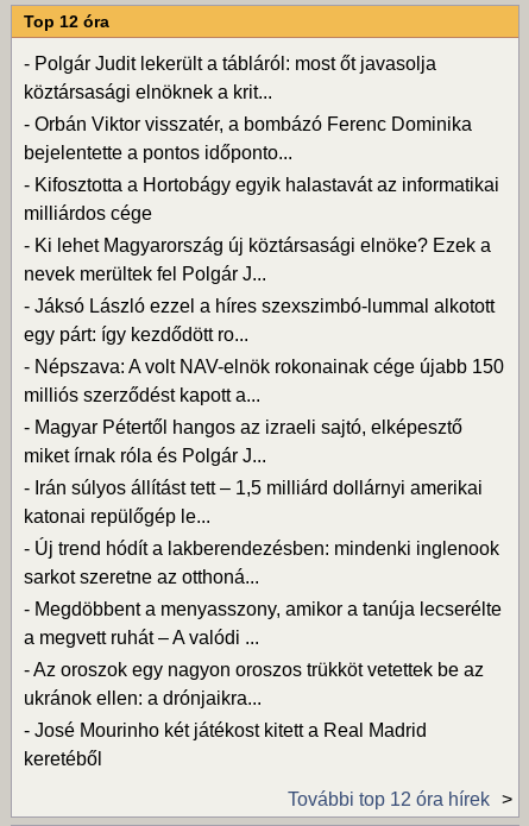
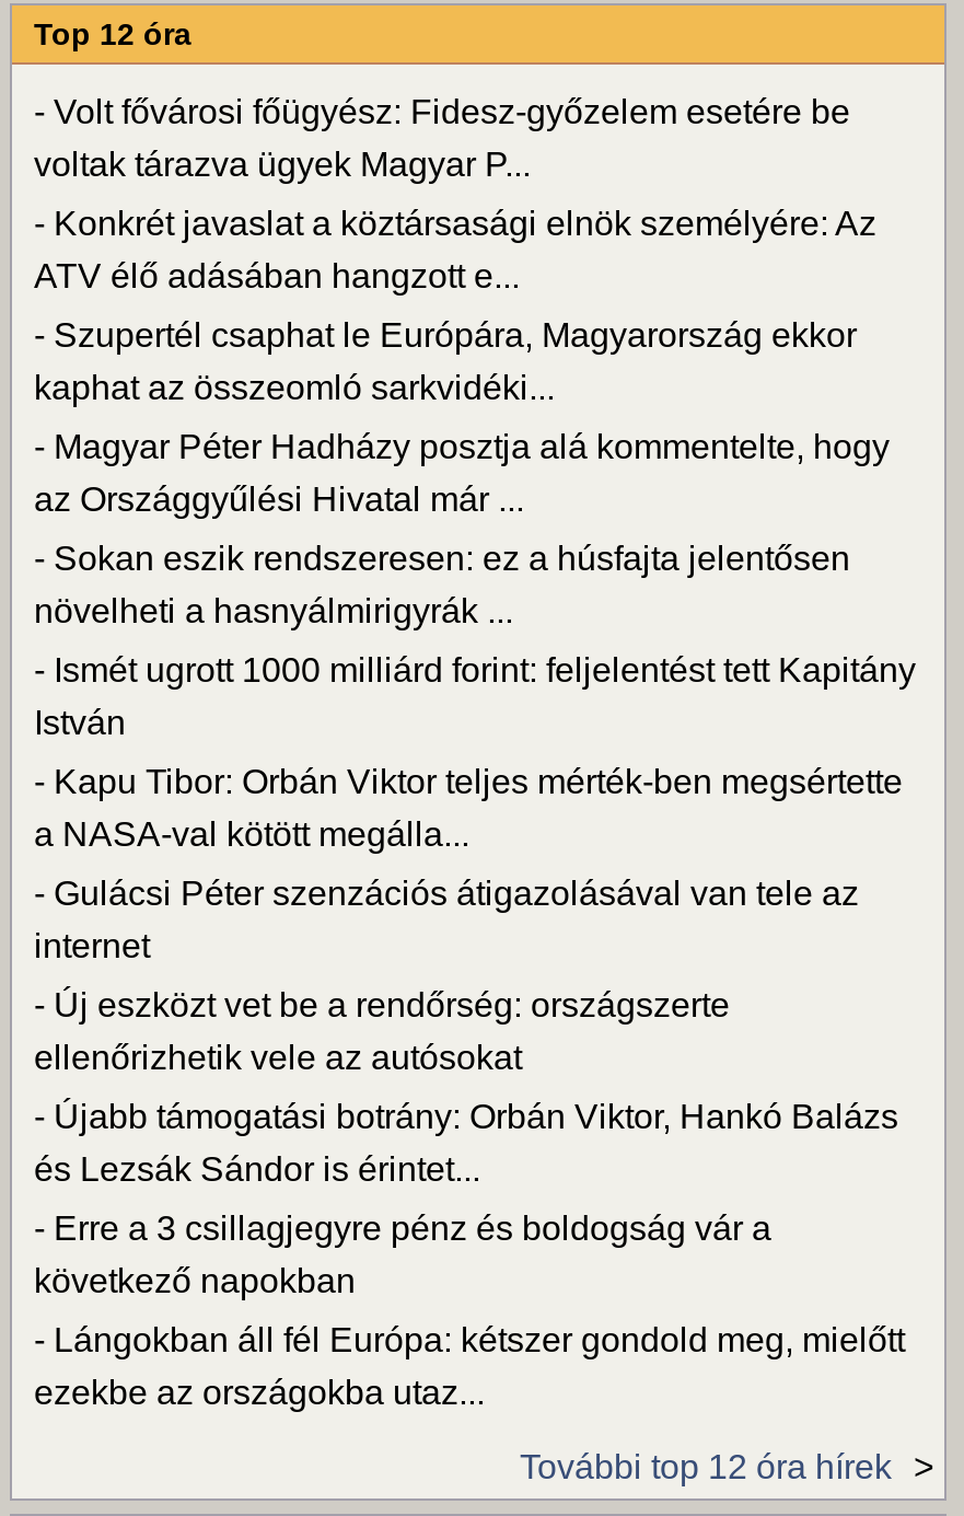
[24,53,436,102] - Polgár Judit lekerült a tábláról: most őt javasolja | köztársasági elnöknek a krit... -> [34,93,850,183] - Volt fővárosi főügyész: Fidesz-győzelem esetére be | voltak tárazva ügyek Magyar P...
[24,114,472,163] - Orbán Viktor visszatér, a bombázó Ferenc Dominika | bejelentette a pontos időponto... -> [34,205,876,294] - Konkrét javaslat a köztársasági elnök személyére: Az | ATV élő adásában hangzott e...
[24,175,499,223] - Kifosztotta a Hortobágy egyik halastavát az informatikai | milliárdos cége -> [34,316,857,406] - Szupertél csaphat le Európára, Magyarország ekkor | kaphat az összeomló sarkvidéki...
[24,235,491,284] - Ki lehet Magyarország új köztársasági elnöke? Ezek a | nevek merültek fel Polgár J... -> [34,428,890,518] - Magyar Péter Hadházy posztja alá kommentelte, hogy | az Országgyűlési Hivatal már ...
[24,296,495,345] - Jáksó László ezzel a híres szexszimbó-lummal alkotott | egy párt: így kezdődött ro... -> [34,540,850,629] - Sokan eszik rendszeresen: ez a húsfajta jelentősen | növelheti a hasnyálmirigyrák ...
[24,357,504,405] - Népszava: A volt NAV-elnök rokonainak cége újabb 150 | milliós szerződést kapott a... -> [34,651,916,741] - Ismét ugrott 1000 milliárd forint: feljelentést tett Kapitány | István
[24,417,462,466] - Magyar Pétertől hangos az izraeli sajtó, elképesztő | miket írnak róla és Polgár J... -> [34,763,903,853] - Kapu Tibor: Orbán Viktor teljes mérték-ben megsértette | a NASA-val kötött megálla...
[24,478,483,527] - Irán súlyos állítást tett – 1,5 milliárd dollárnyi amerikai | katonai repülőgép le... -> [34,875,859,964] - Gulácsi Péter szenzációs átigazolásával van tele az | internet
[24,538,499,587] - Új trend hódít a lakberendezésben: mindenki inglenook | sarkot szeretne az otthoná... -> [34,986,730,1076] - Új eszközt vet be a rendőrség: országszerte | ellenőrizhetik vele az autósokat
[24,599,502,648] - Megdöbbent a menyasszony, amikor a tanúja lecserélte | a megvett ruhát – A valódi ... -> [34,1098,898,1188] - Újabb támogatási botrány: Orbán Viktor, Hankó Balázs | és Lezsák Sándor is érintet...
[24,660,484,708] - Az oroszok egy nagyon oroszos trükköt vetettek be az | ukránok ellen: a drónjaikra... -> [34,1210,771,1299] - Erre a 3 csillagjegyre pénz és boldogság vár a | következő napokban
[24,720,427,769] - José Mourinho két játékost kitett a Real Madrid | keretéből -> [34,1321,905,1411] - Lángokban áll fél Európa: kétszer gondold meg, mielőtt | ezekbe az országokba utaz...

